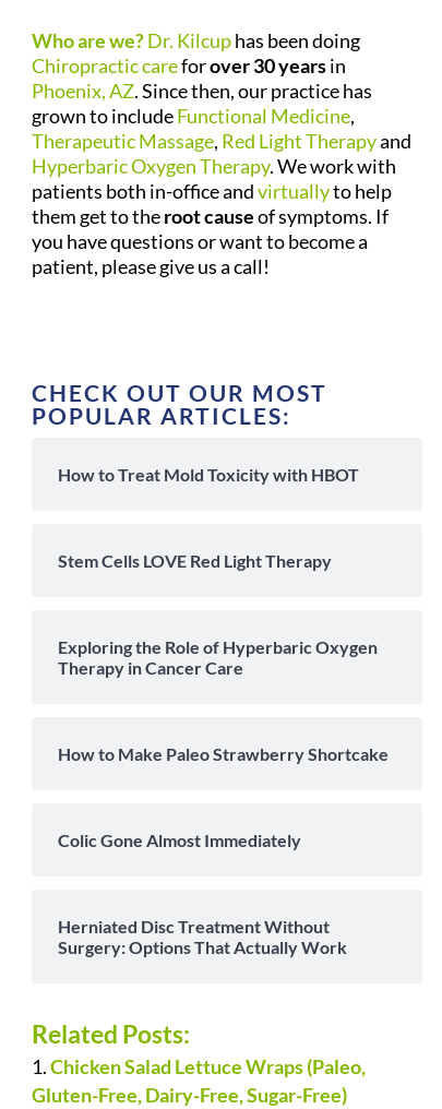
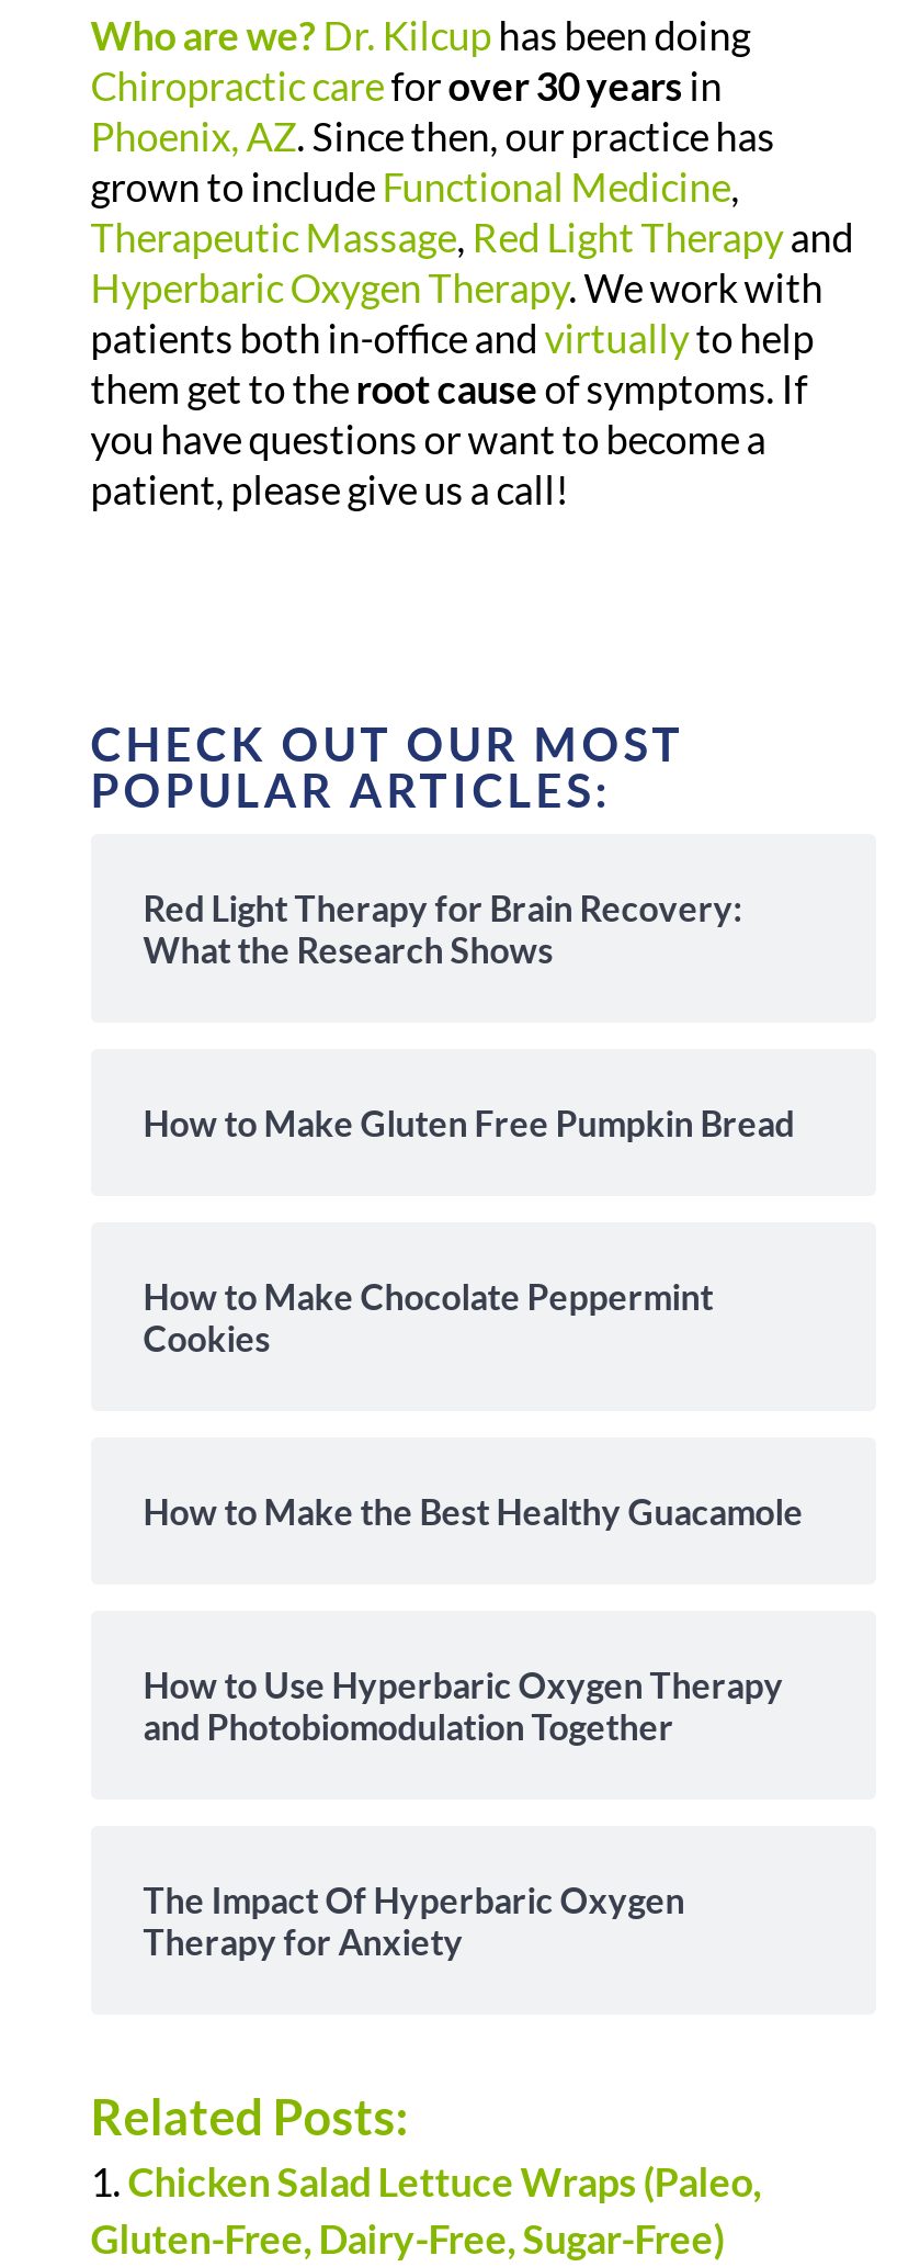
[58,464,359,484] How to Treat Mold Toxicity with HBOT -> [143,886,742,969] Red Light Therapy for Brain Recovery: | What the Research Shows
[58,550,332,571] Stem Cells LOVE Red Light Therapy -> [143,1101,795,1143] How to Make Gluten Free Pumpkin Bread
[58,636,377,678] Exploring the Role of Hyperbaric Oxygen | Therapy in Cancer Care -> [143,1274,713,1358] How to Make Chocolate Peppermint | Cookies
[58,743,388,764] How to Make Paleo Strawberry Shortcake -> [143,1489,803,1531] How to Make the Best Healthy Guacamole
[58,829,301,850] Colic Gone Almost Immediately -> [143,1663,784,1746] How to Use Hyperbaric Oxygen Therapy | and Photobiomodulation Together
[58,915,347,957] Herniated Disc Treatment Without | Surgery: Options That Actually Work -> [143,1878,685,1961] The Impact Of Hyperbaric Oxygen | Therapy for Anxiety

